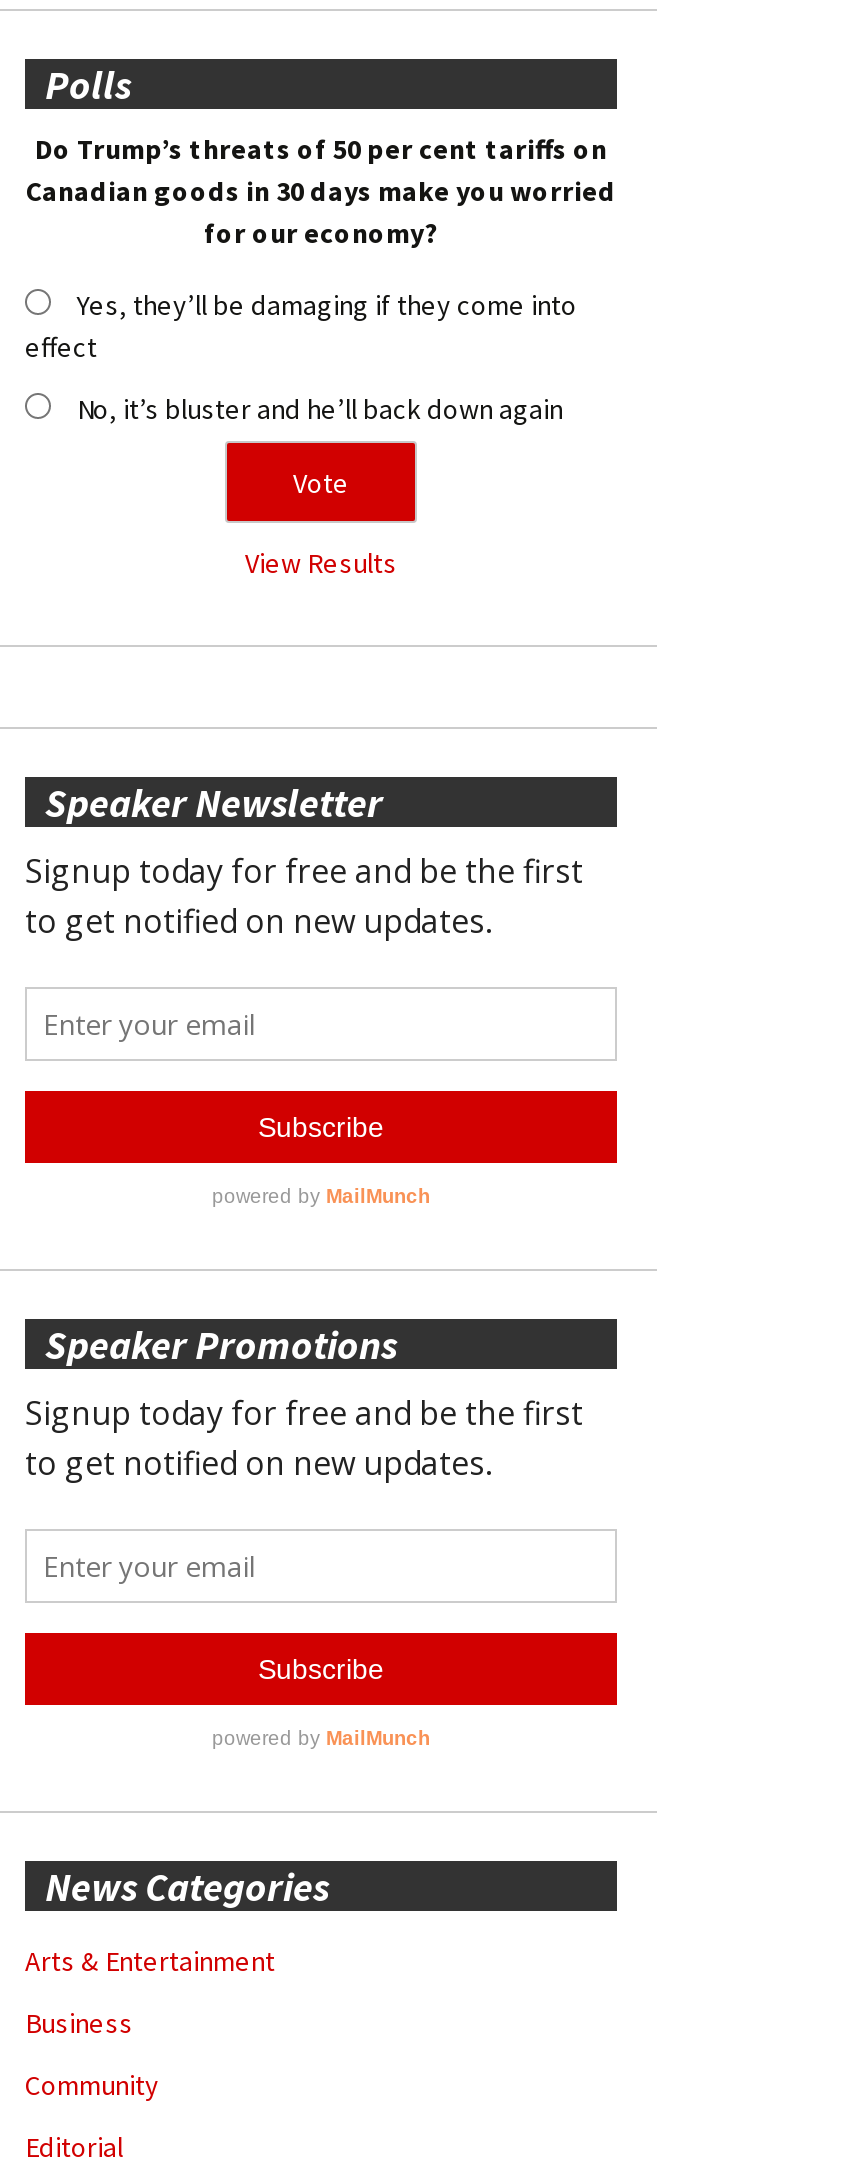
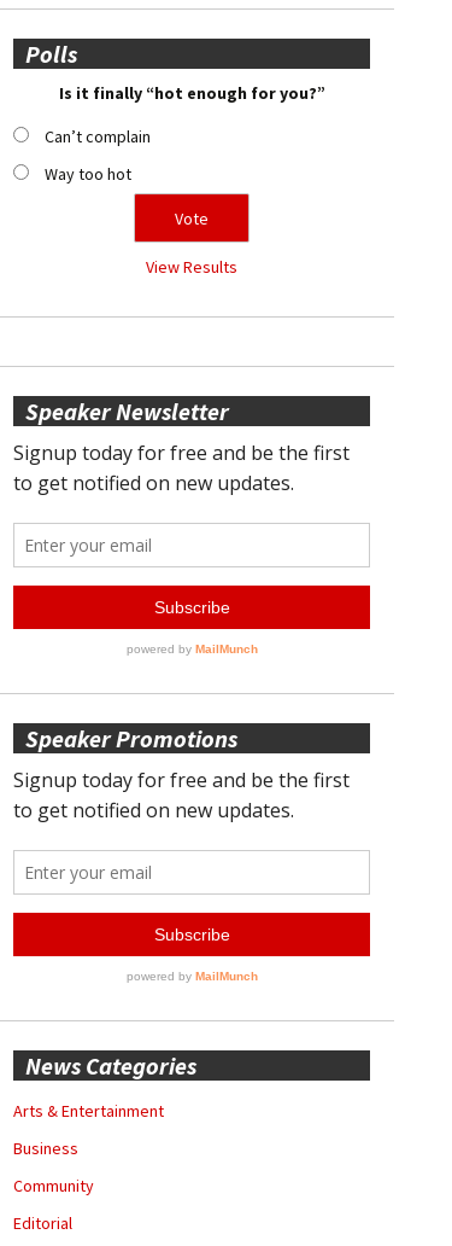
[26,132,616,252] Do Trump’s threats of 50 per cent tariffs on | Canadian goods in 30 days make you worried | for our economy? -> [58,82,325,104] Is it finally “hot enough for you?”
[25,288,577,366] Yes, they’ll be damaging if they come into | effect -> [45,125,151,147] Can’t complain
[77,392,563,428] No, it’s bluster and he’ll back down again -> [45,163,131,184] Way too hot

